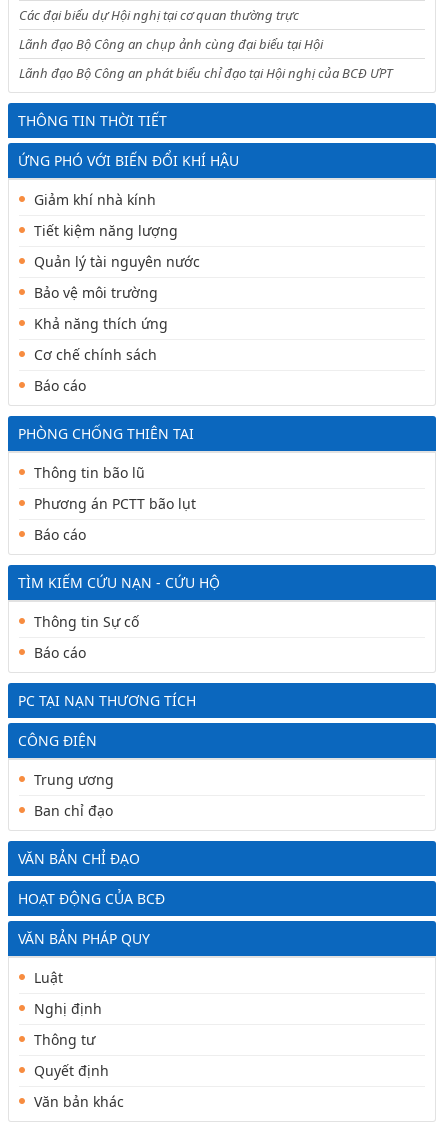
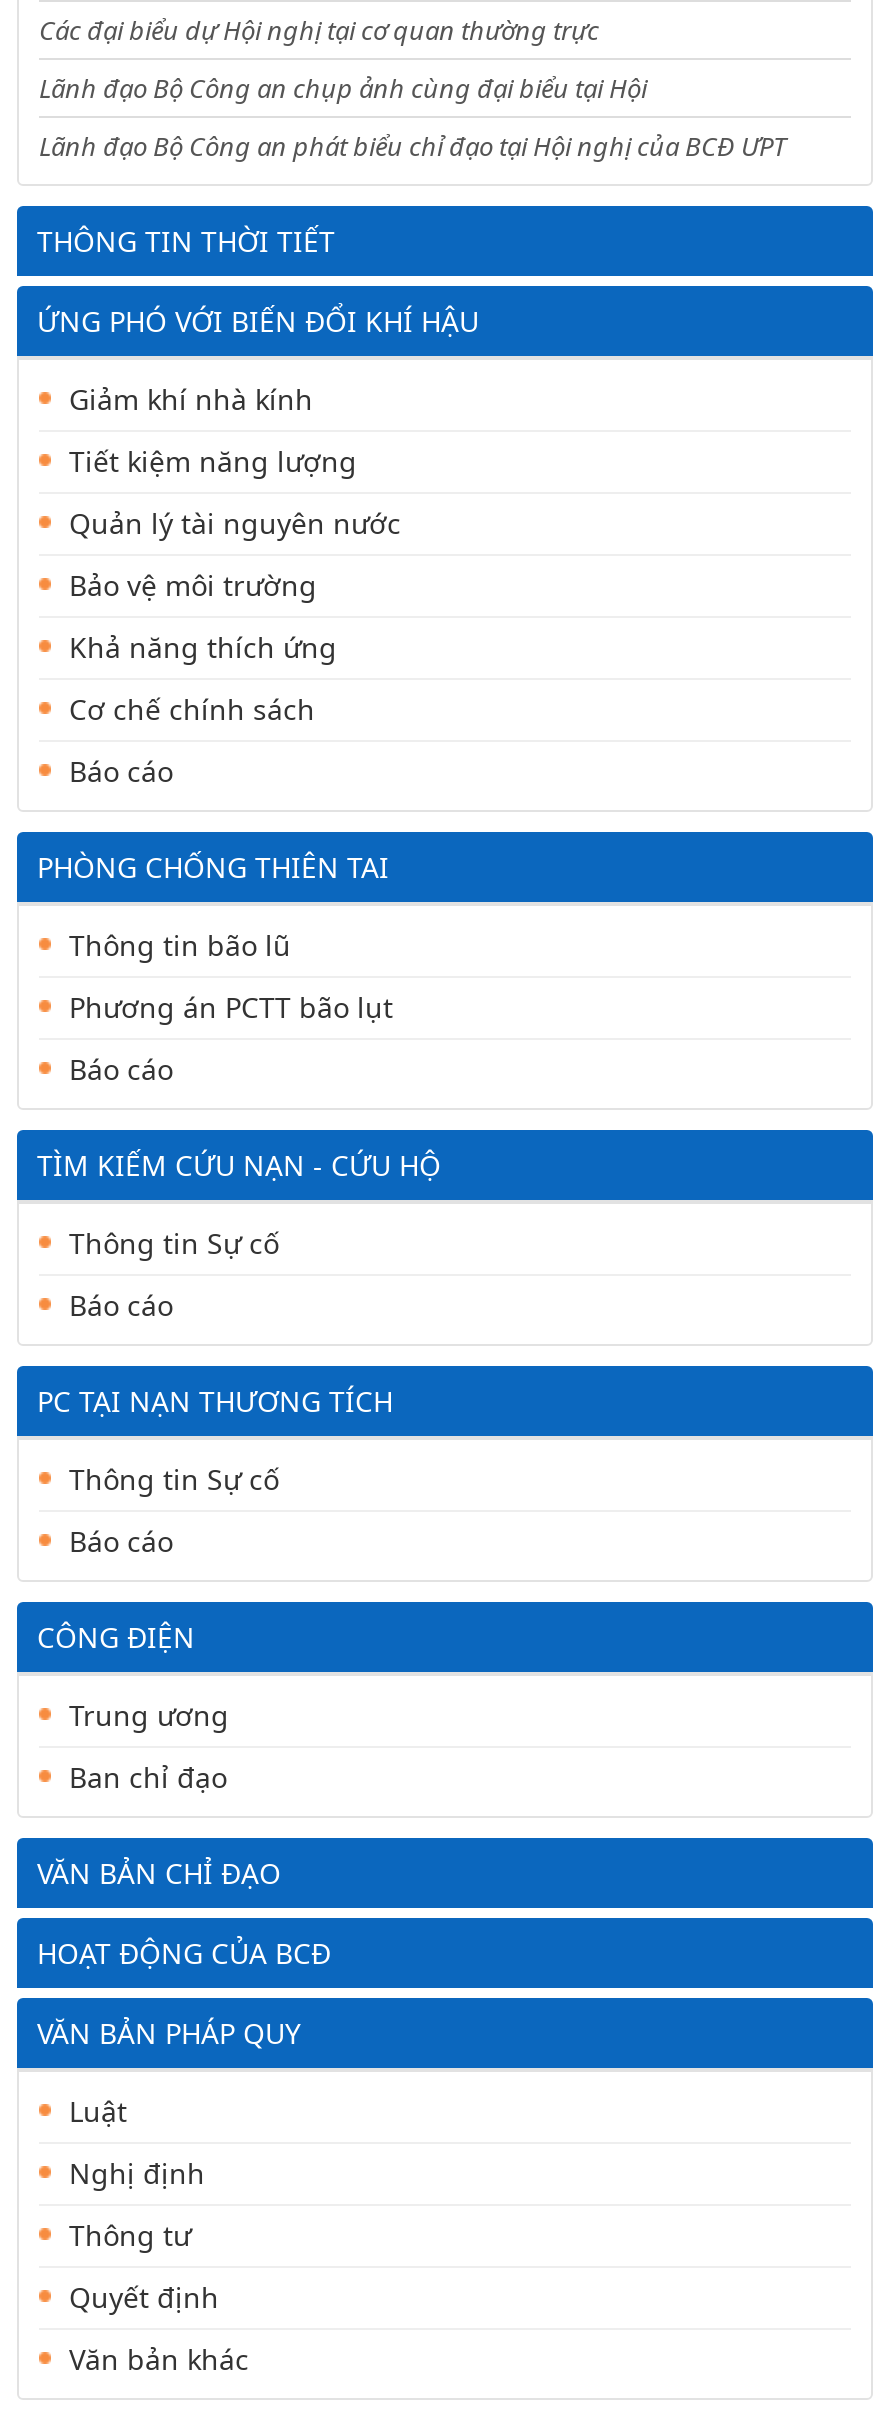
none -> [69,1460,279,1560] Thông tin Sự cố | Báo cáo

